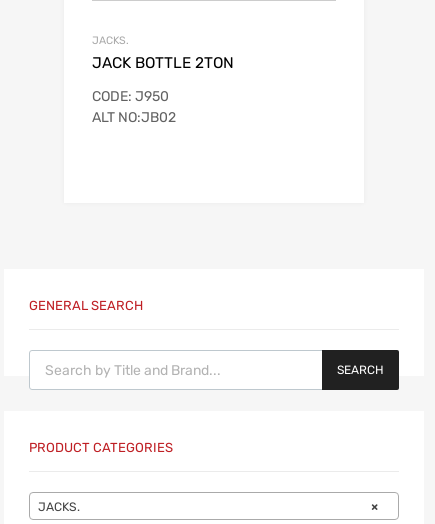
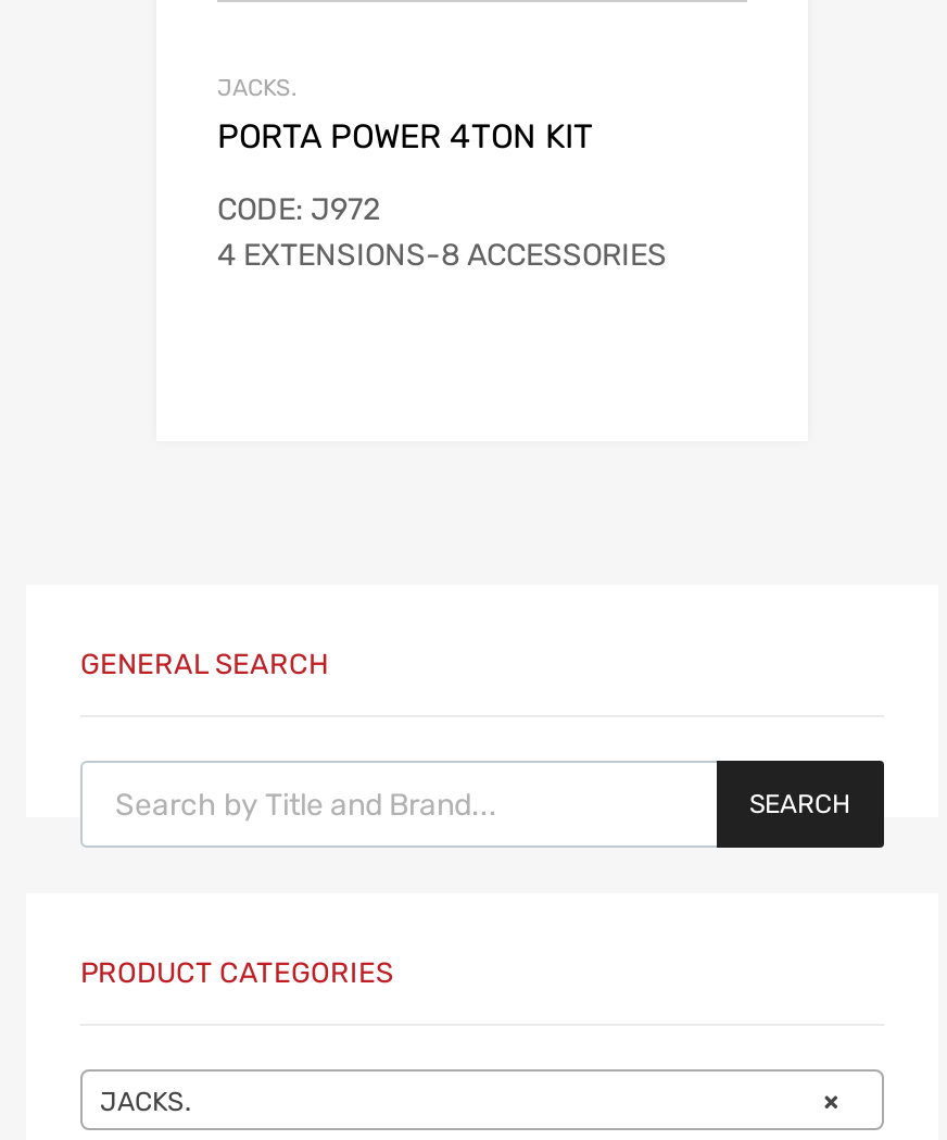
[92,54,234,72] JACK BOTTLE 2TON -> [217,118,593,157] PORTA POWER 4TON KIT
[92,88,176,126] CODE: J950 | ALT NO:JB02 -> [217,192,667,275] CODE: J972 | 4 EXTENSIONS-8 ACCESSORIES

